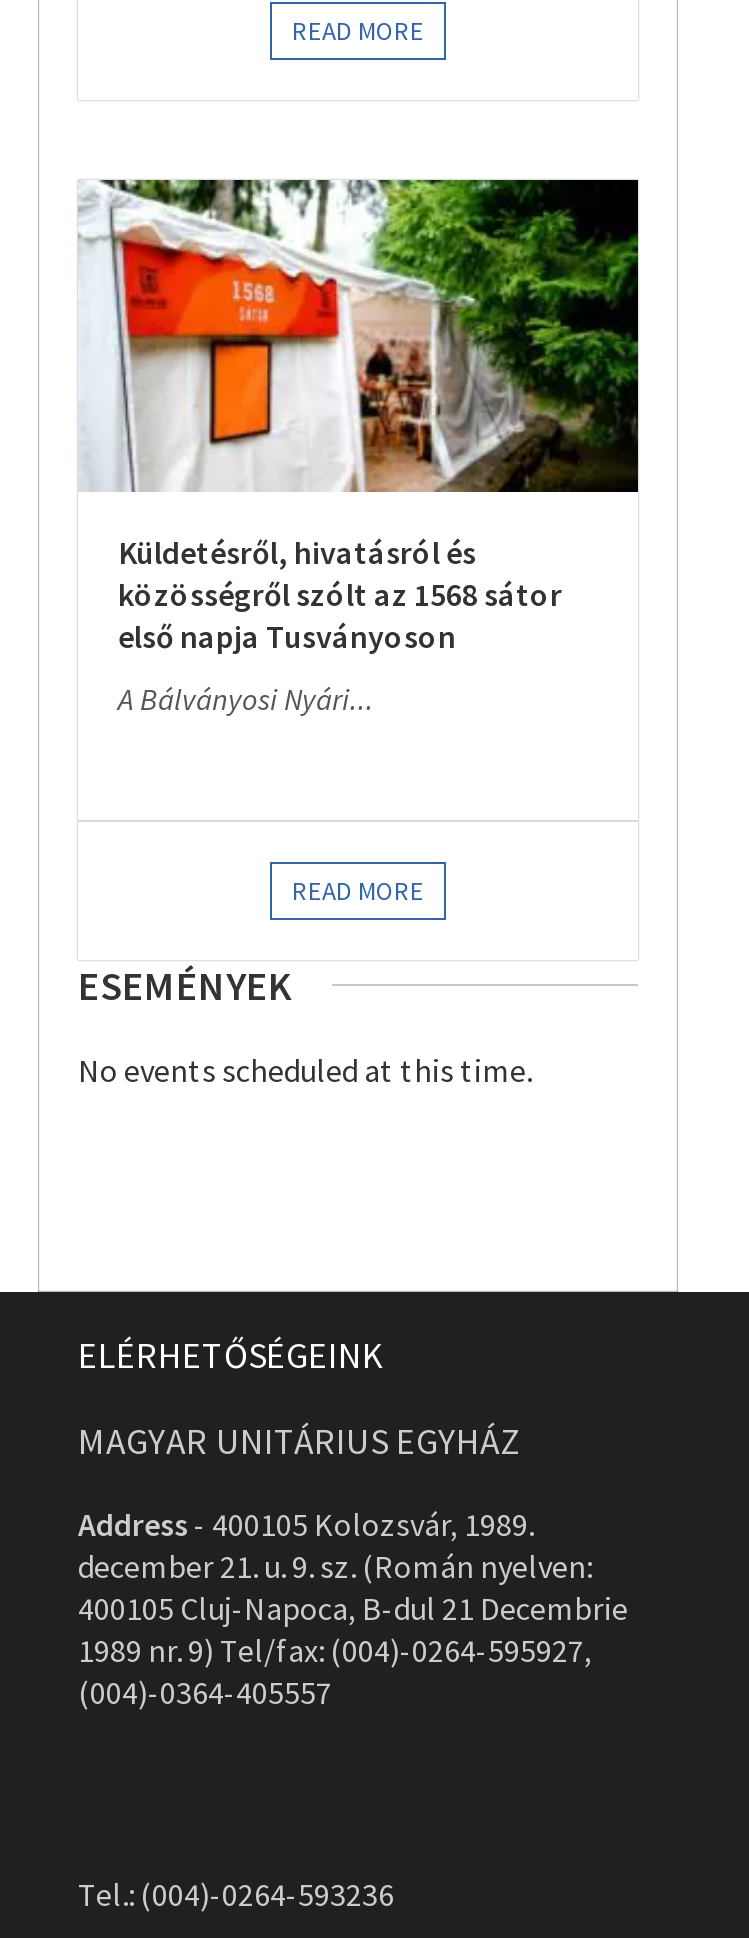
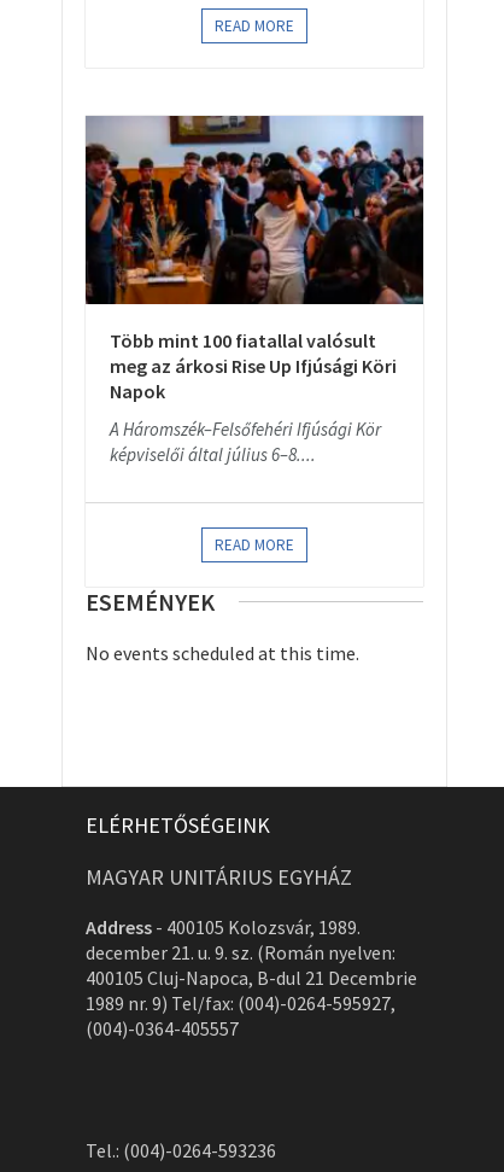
[78,178,640,656] [image] | Küldetésről, hivatásról és | közösségről szólt az 1568 sátor | első napja Tusványoson -> [84,115,424,403] [image] | Több mint 100 fiatallal valósult | meg az árkosi Rise Up Ifjúsági Köri | Napok
[118,680,374,718] A Bálványosi Nyári... -> [110,417,381,466] A Háromszék–Felsőfehéri Ifjúsági Kör | képviselői által július 6–8....

